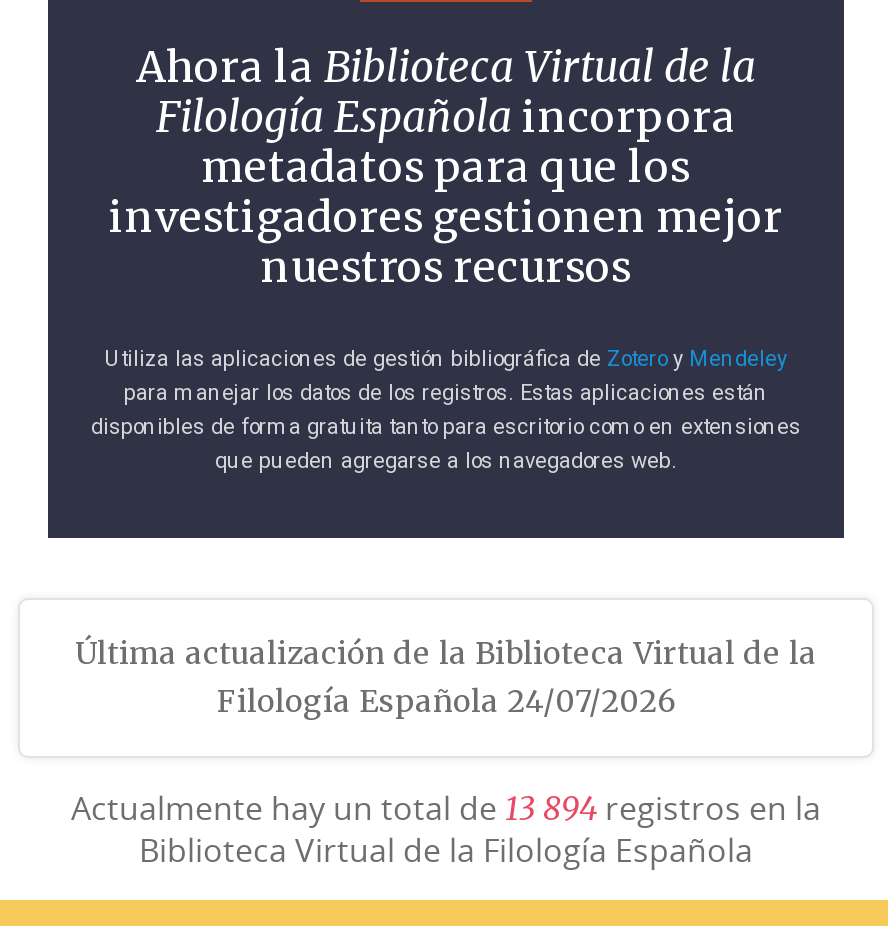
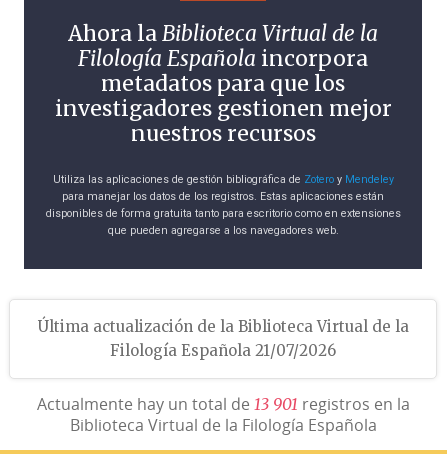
[217,682,675,720] Filología Española 24/07/2026 -> [110,341,336,360] Filología Española 21/07/2026
[71,786,821,830] Actualmente hay un total de 13 894 registros en la -> [36,393,409,415] Actualmente hay un total de 13 901 registros en la

